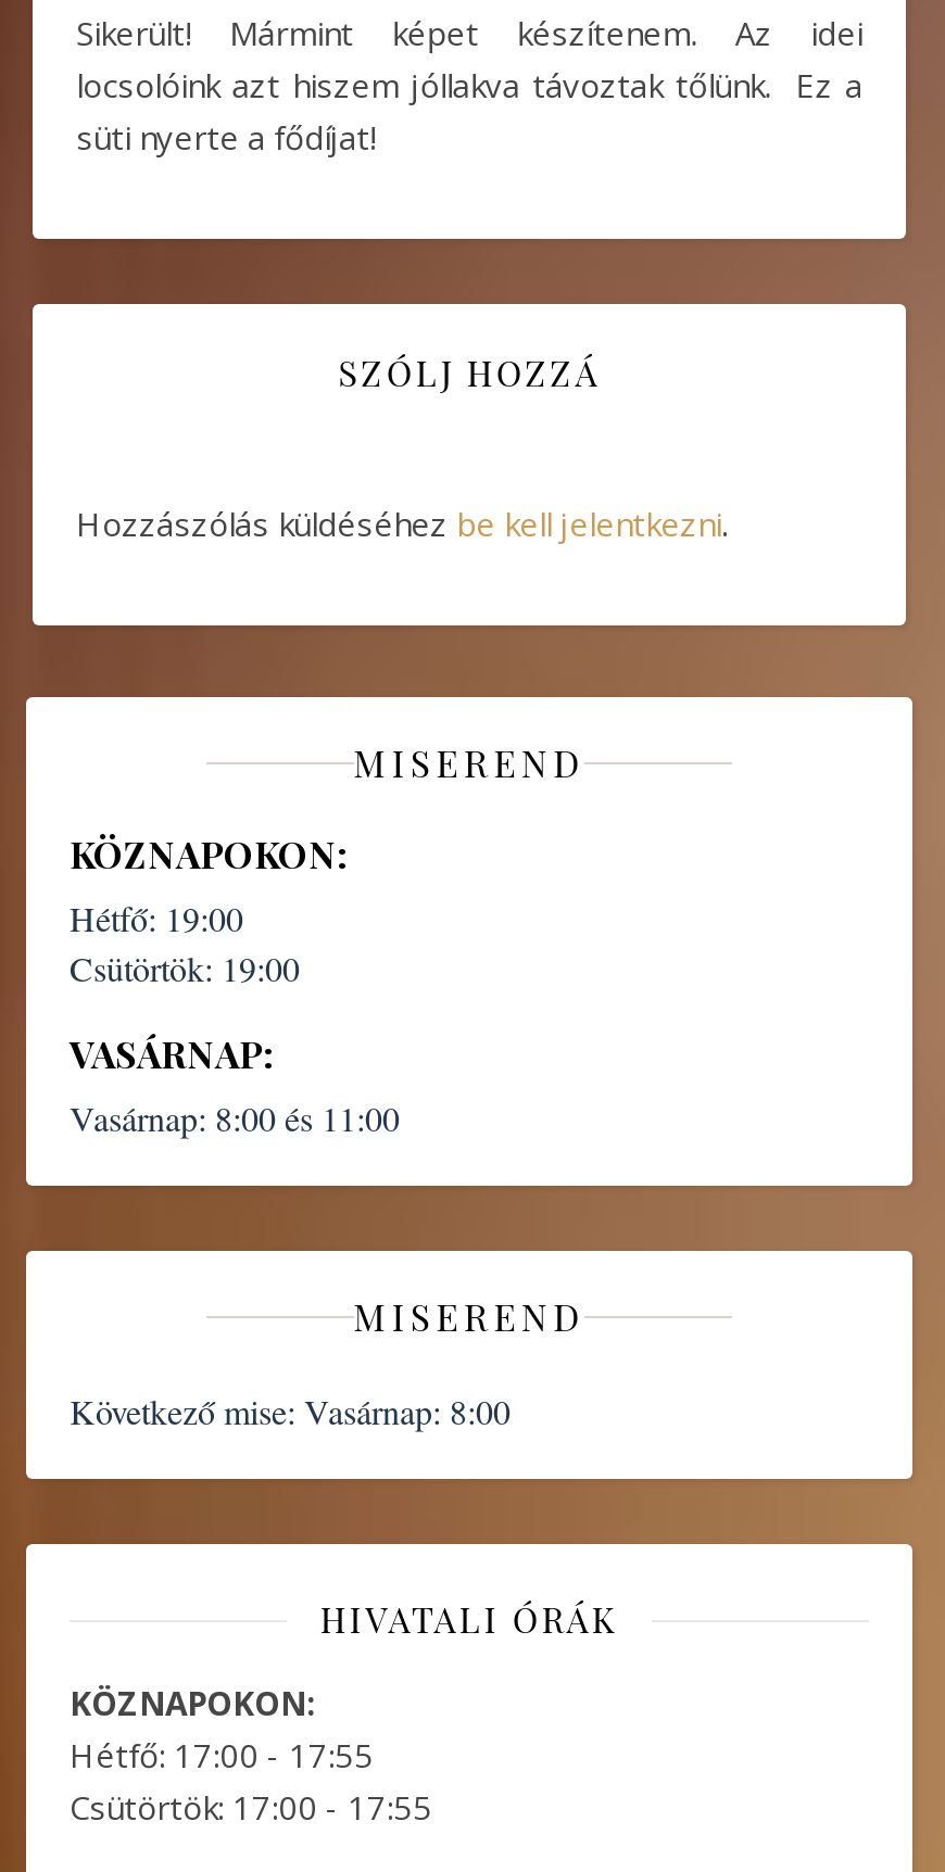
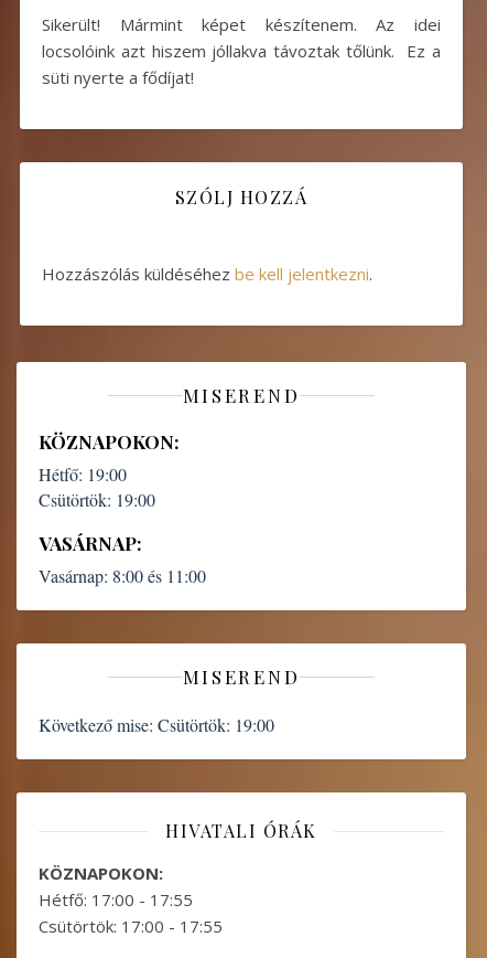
[70,1388,511,1433] Következő mise: Vasárnap: 8:00 -> [39,713,274,736] Következő mise: Csütörtök: 19:00

